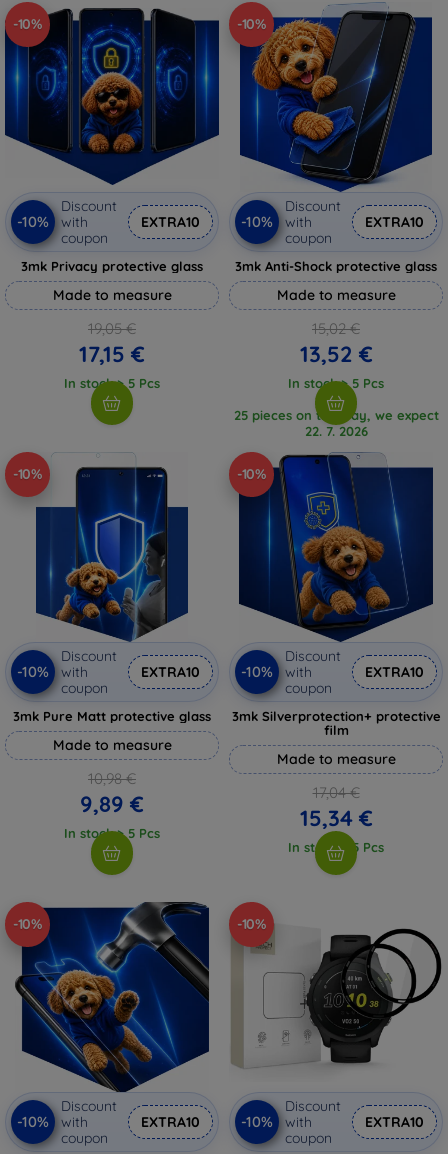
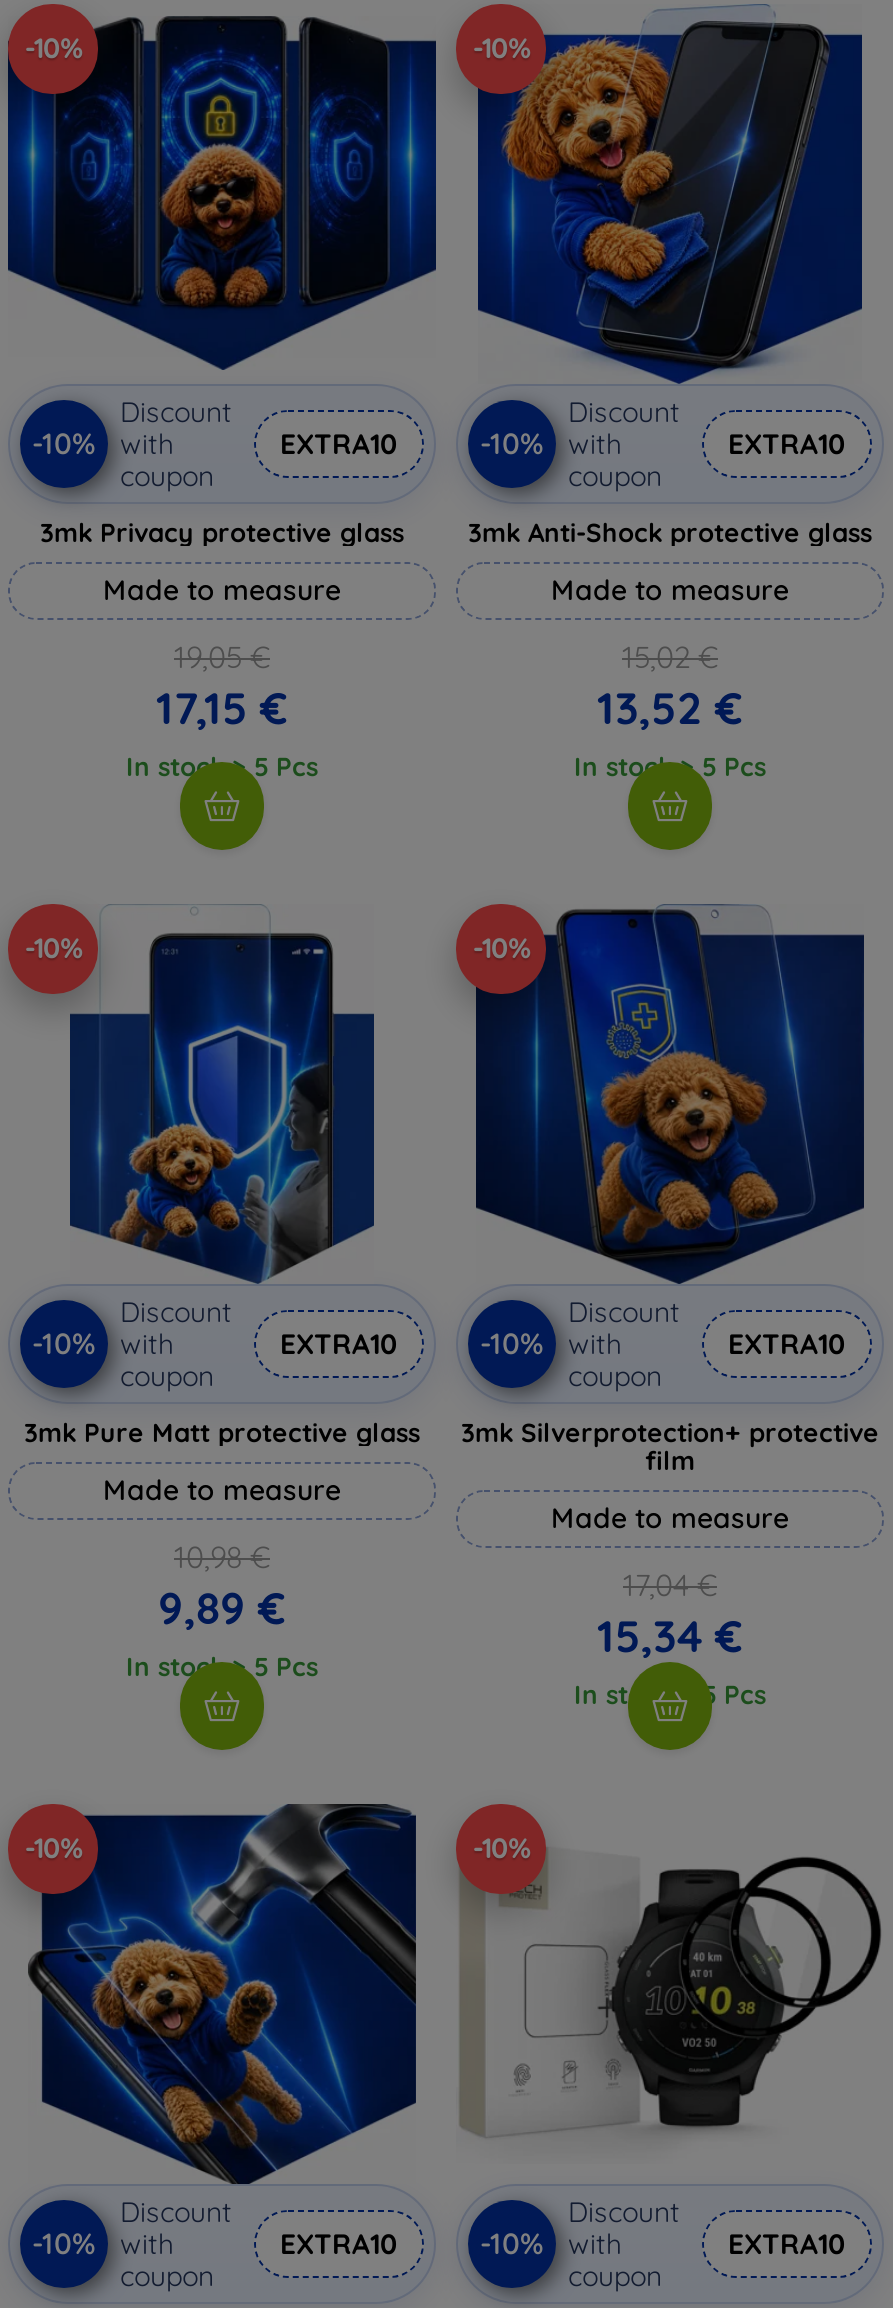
[233,407,438,439] 25 pieces on the way, we expect | 22. 7. 2026 -> none

